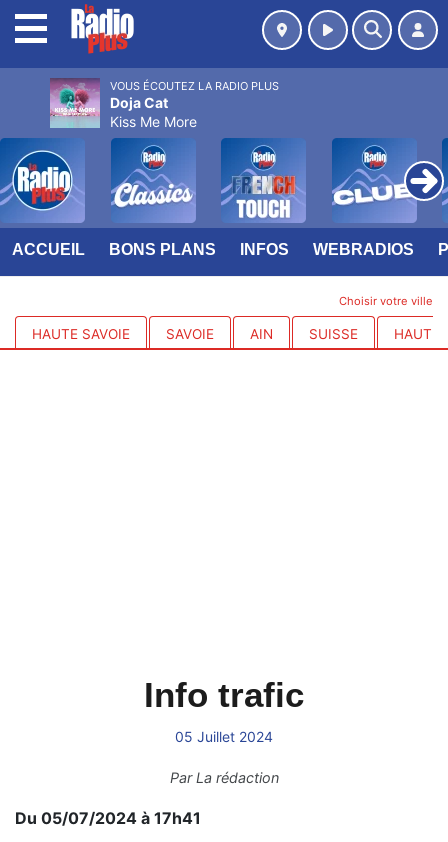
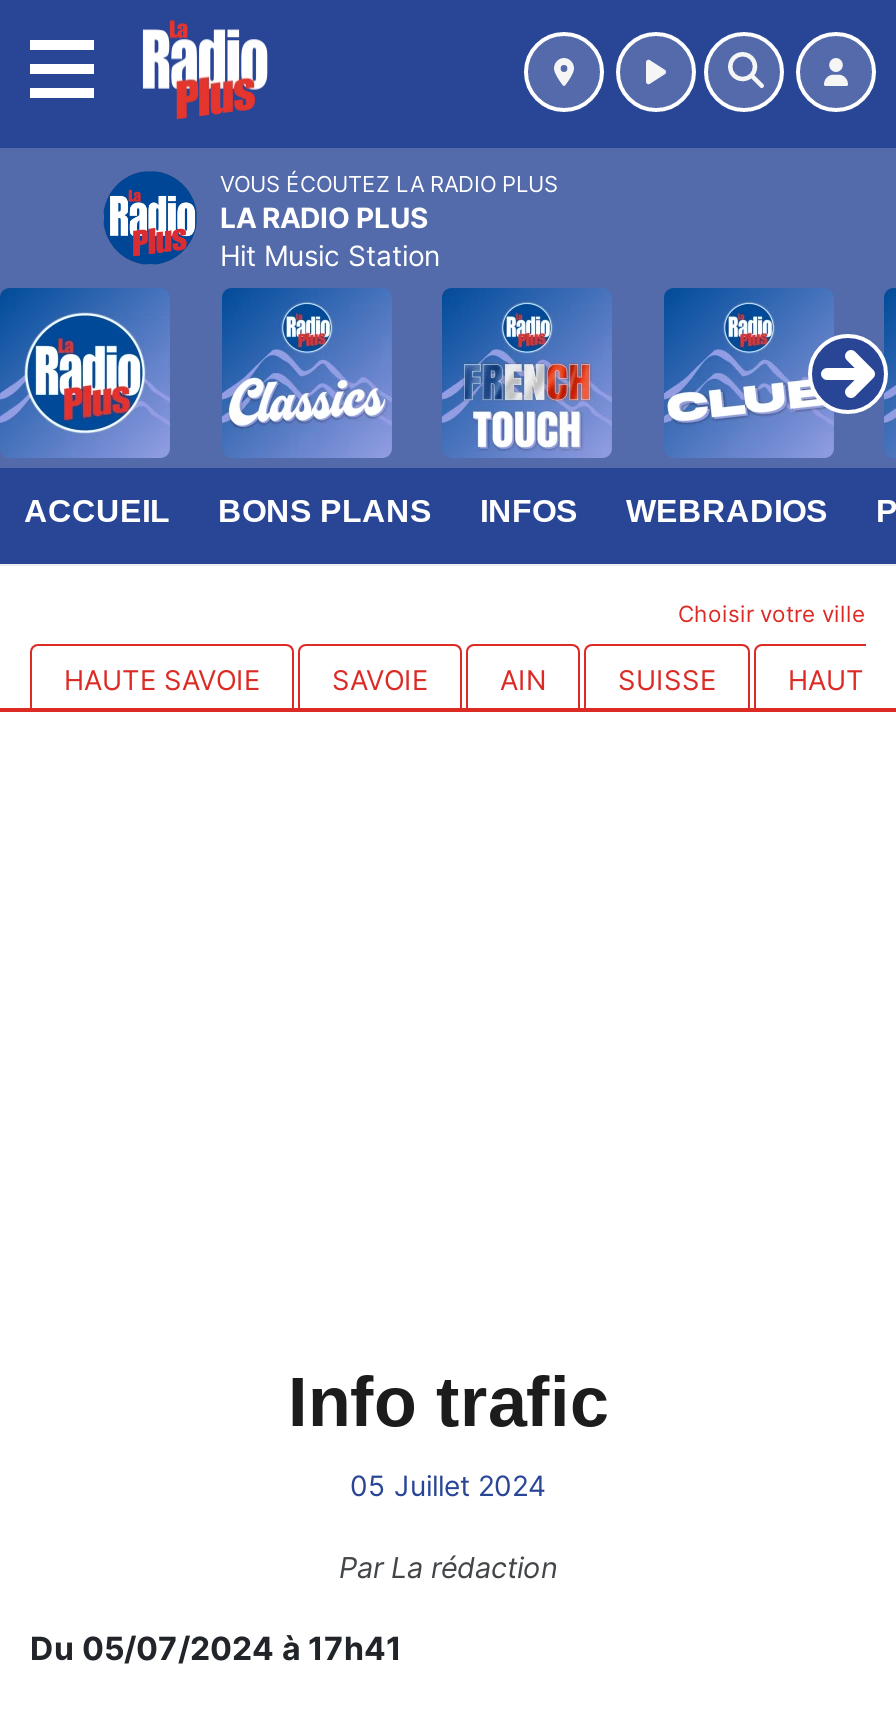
[49,78,197,130] [image] | Doja Cat | Kiss Me More -> [100,170,440,272] [image] | LA RADIO PLUS | Hit Music Station

